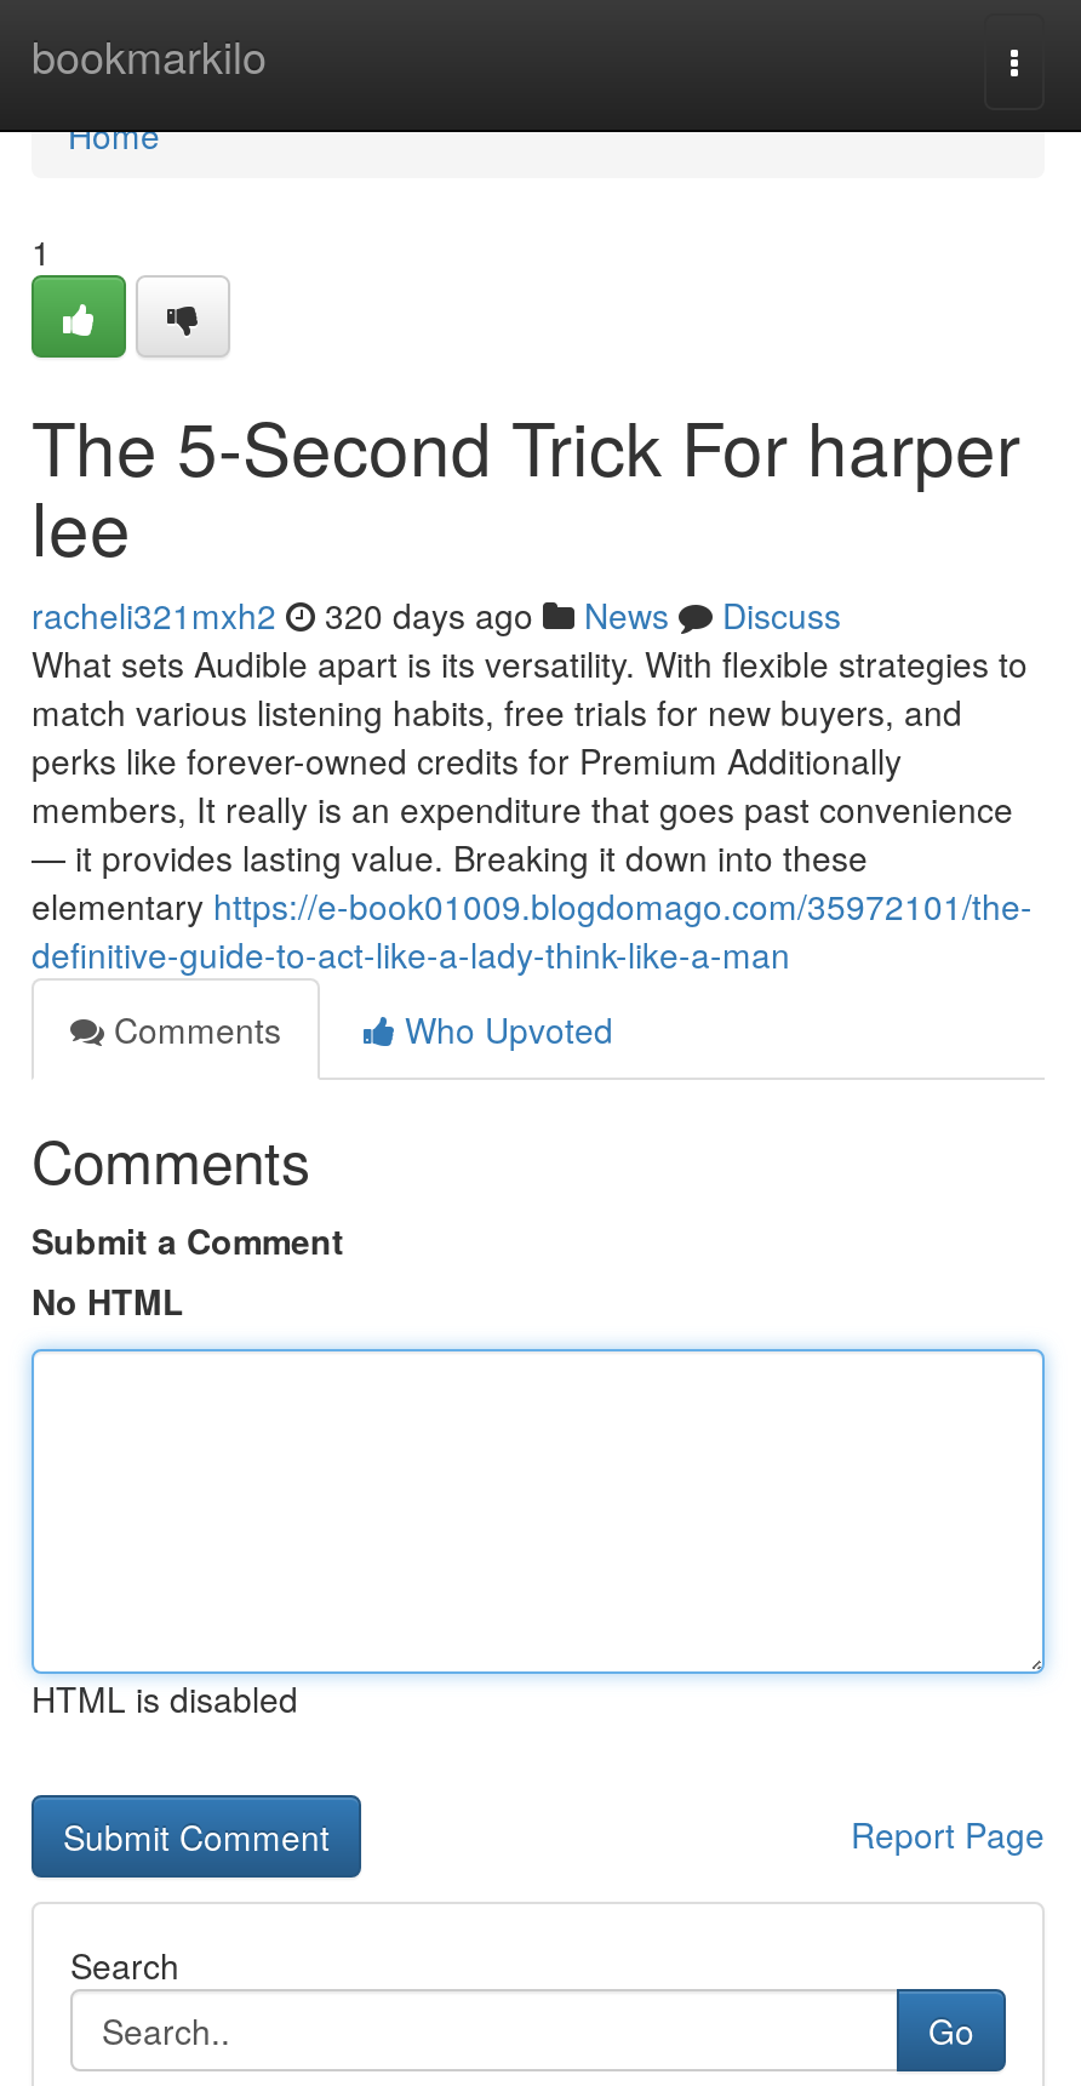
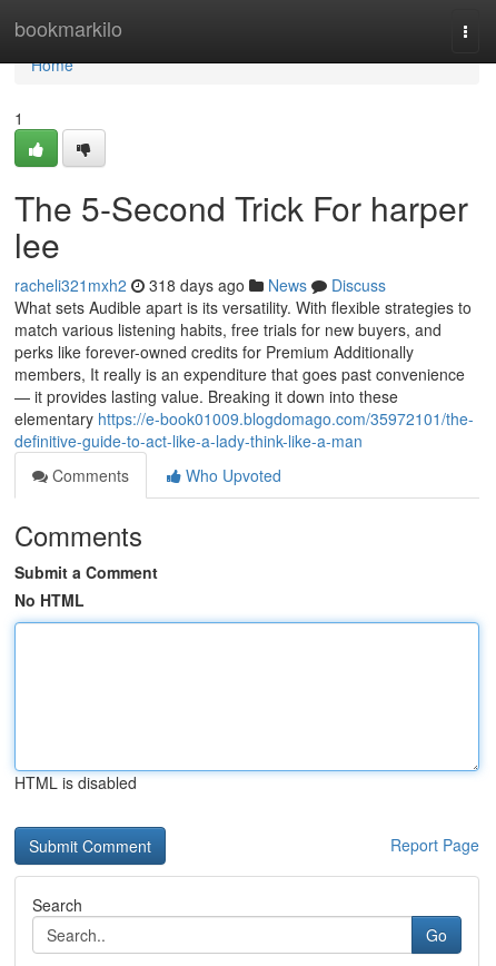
[32,590,841,639] racheli321mxh2 320 days ago News Discuss -> [14,274,386,296] racheli321mxh2 318 days ago News Discuss

